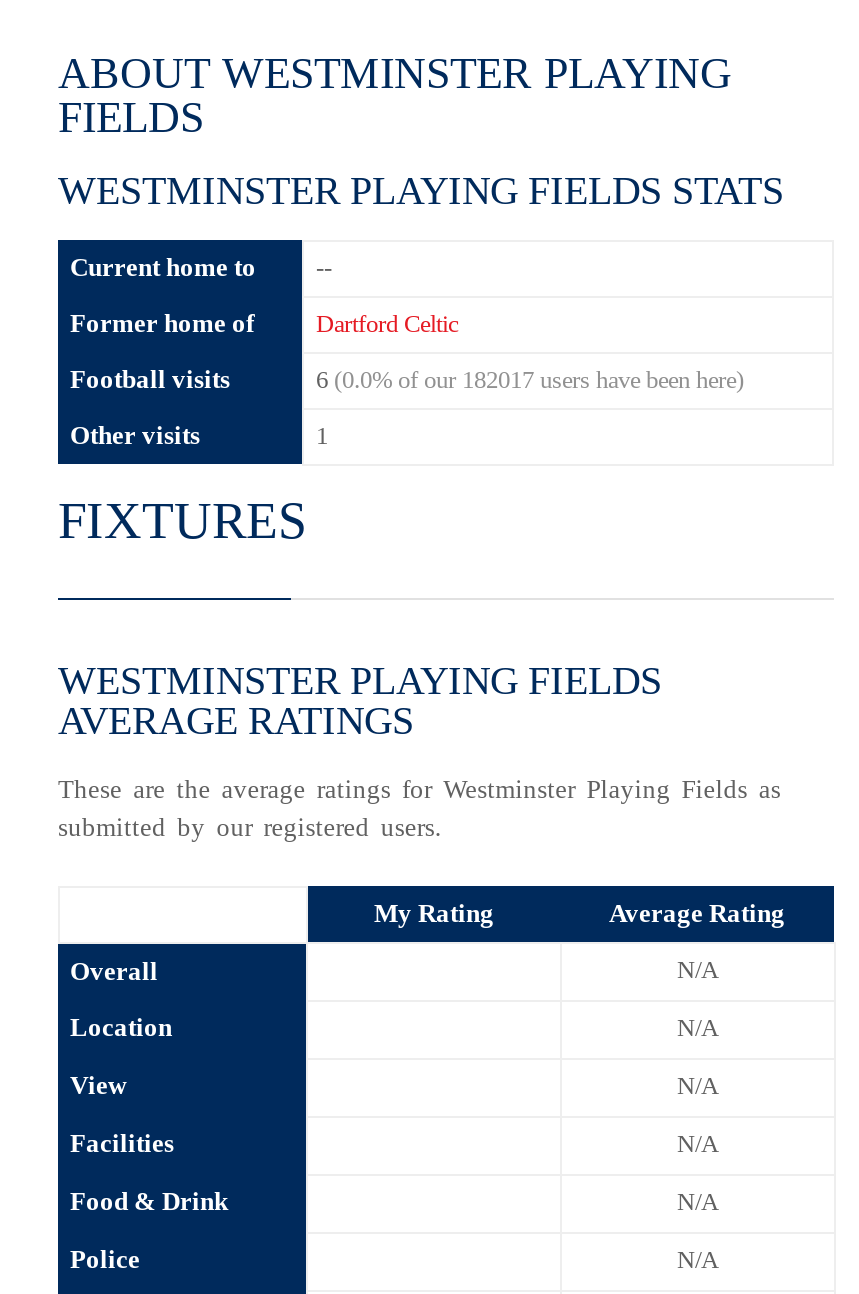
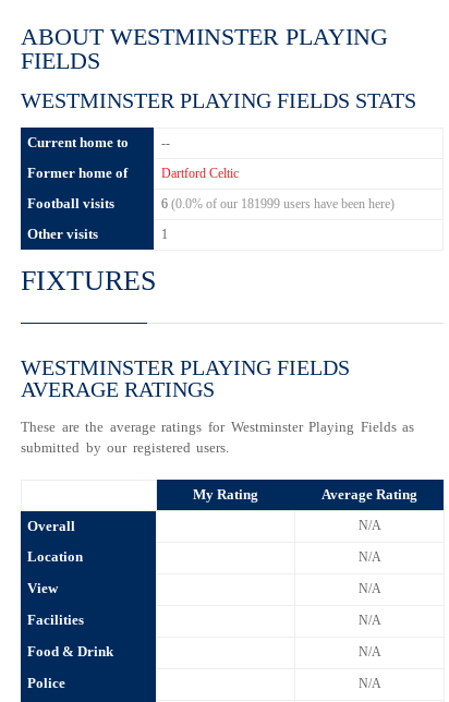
[316,366,744,394] 6 (0.0% of our 182017 users have been here) -> [161,196,395,211] 6 (0.0% of our 181999 users have been here)

